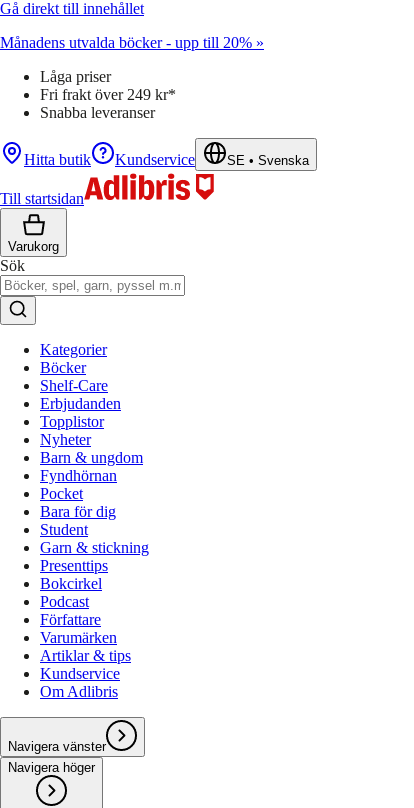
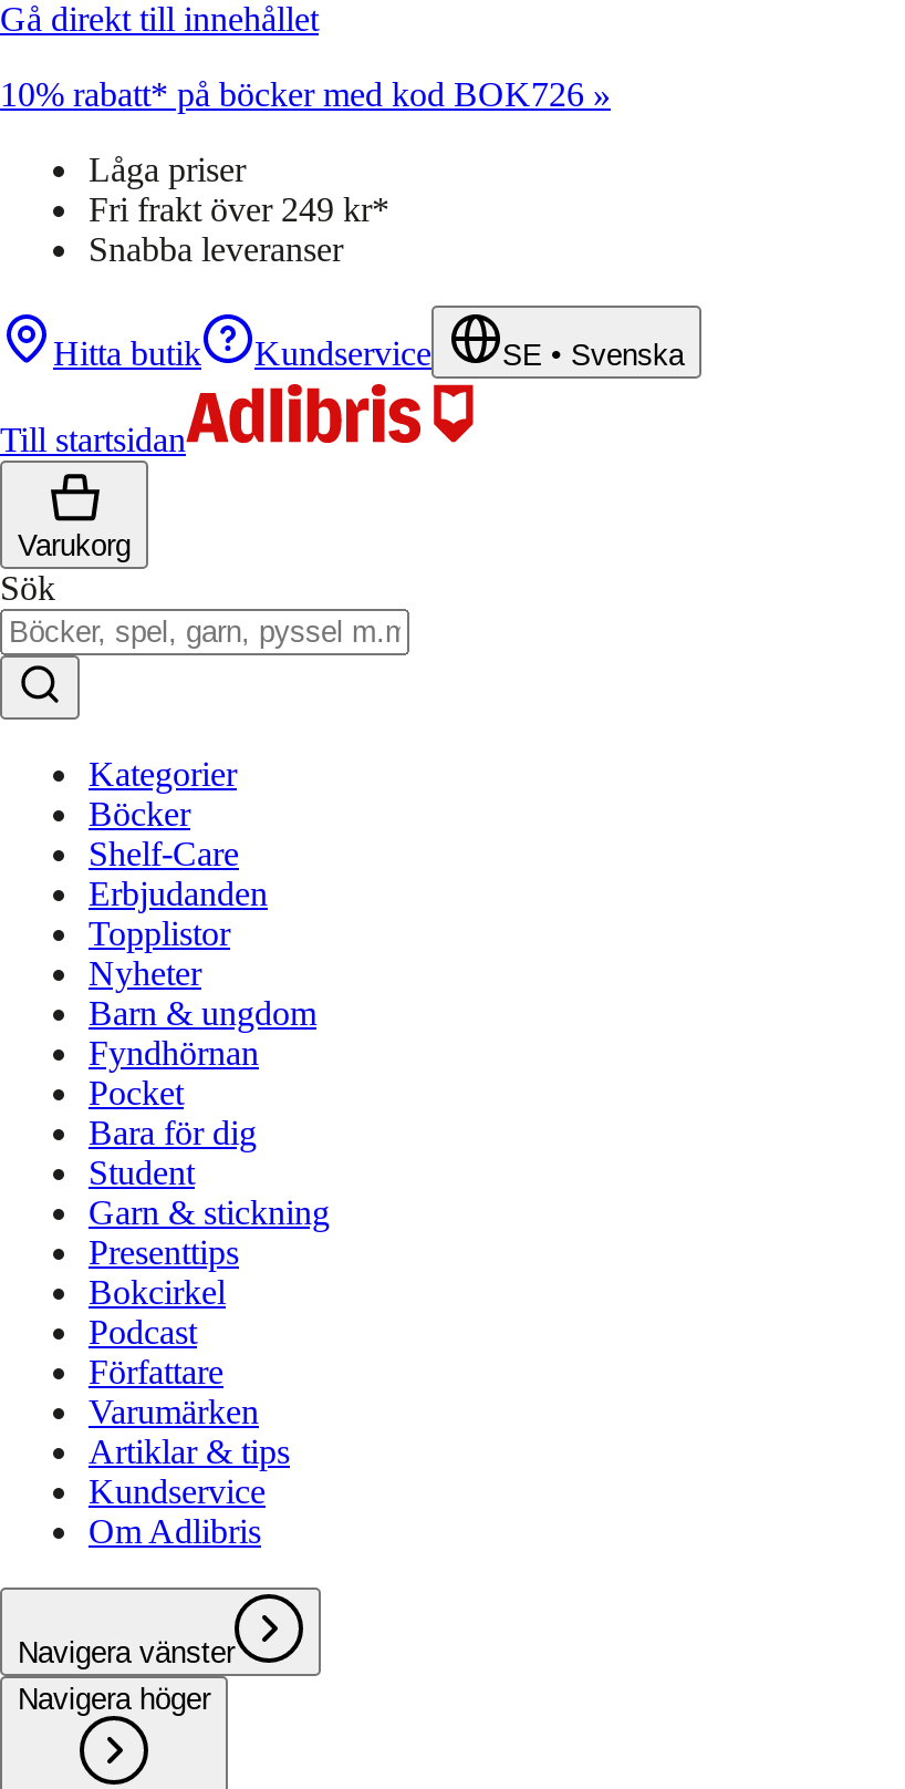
[0,34,264,51] Månadens utvalda böcker - upp till 20% » -> [0,75,611,113] 10% rabatt* på böcker med kod BOK726 »

